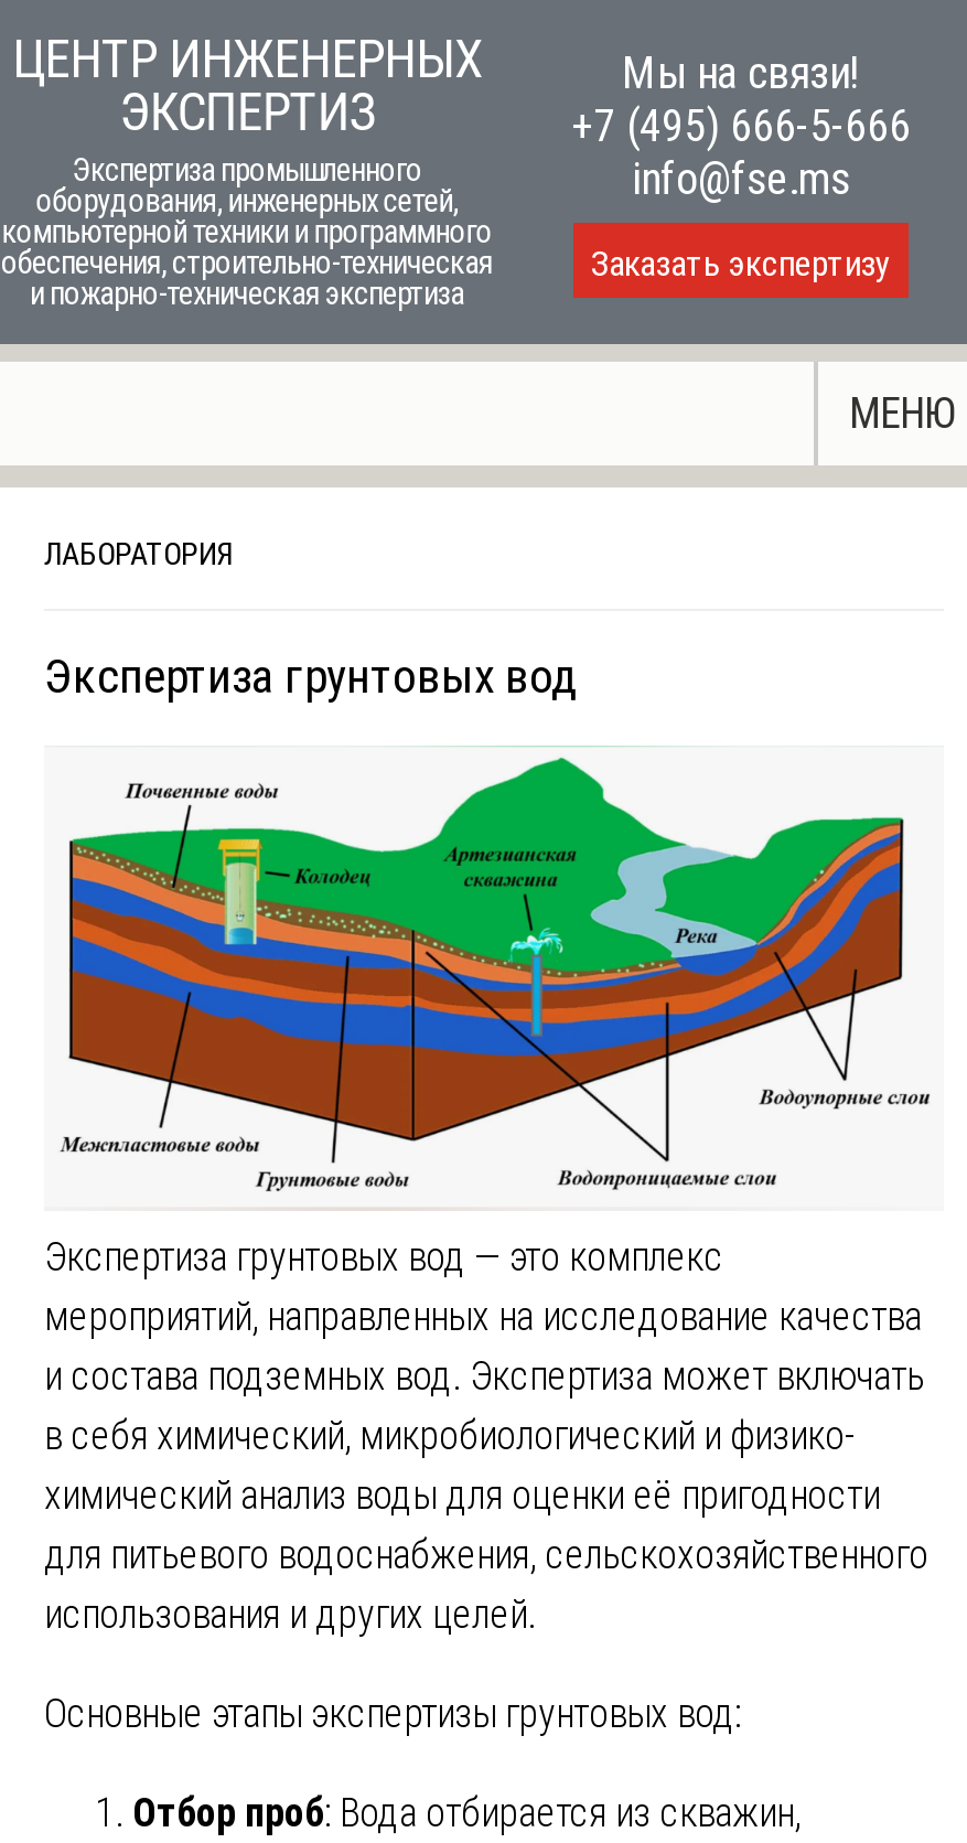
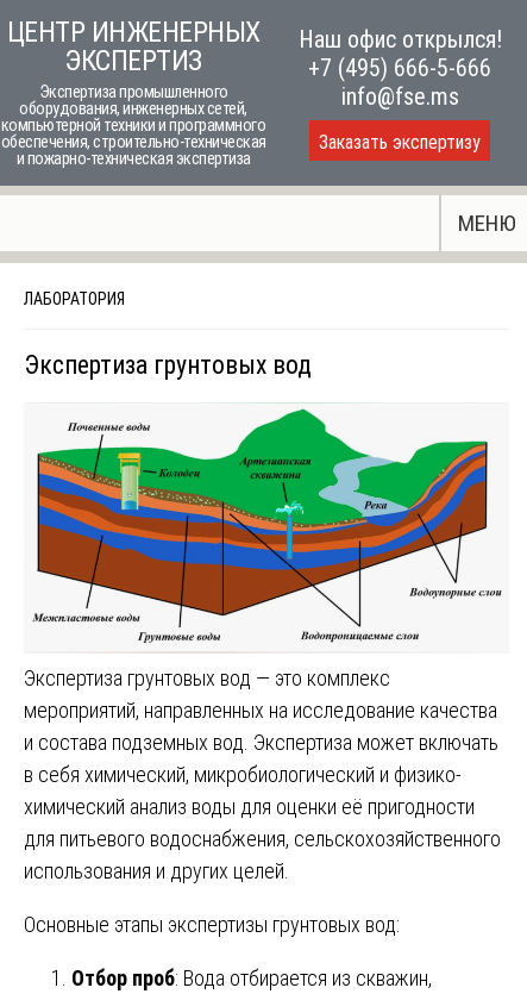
[622,47,860,100] Мы на связи! -> [298,25,501,54] Наш офис открылся!

